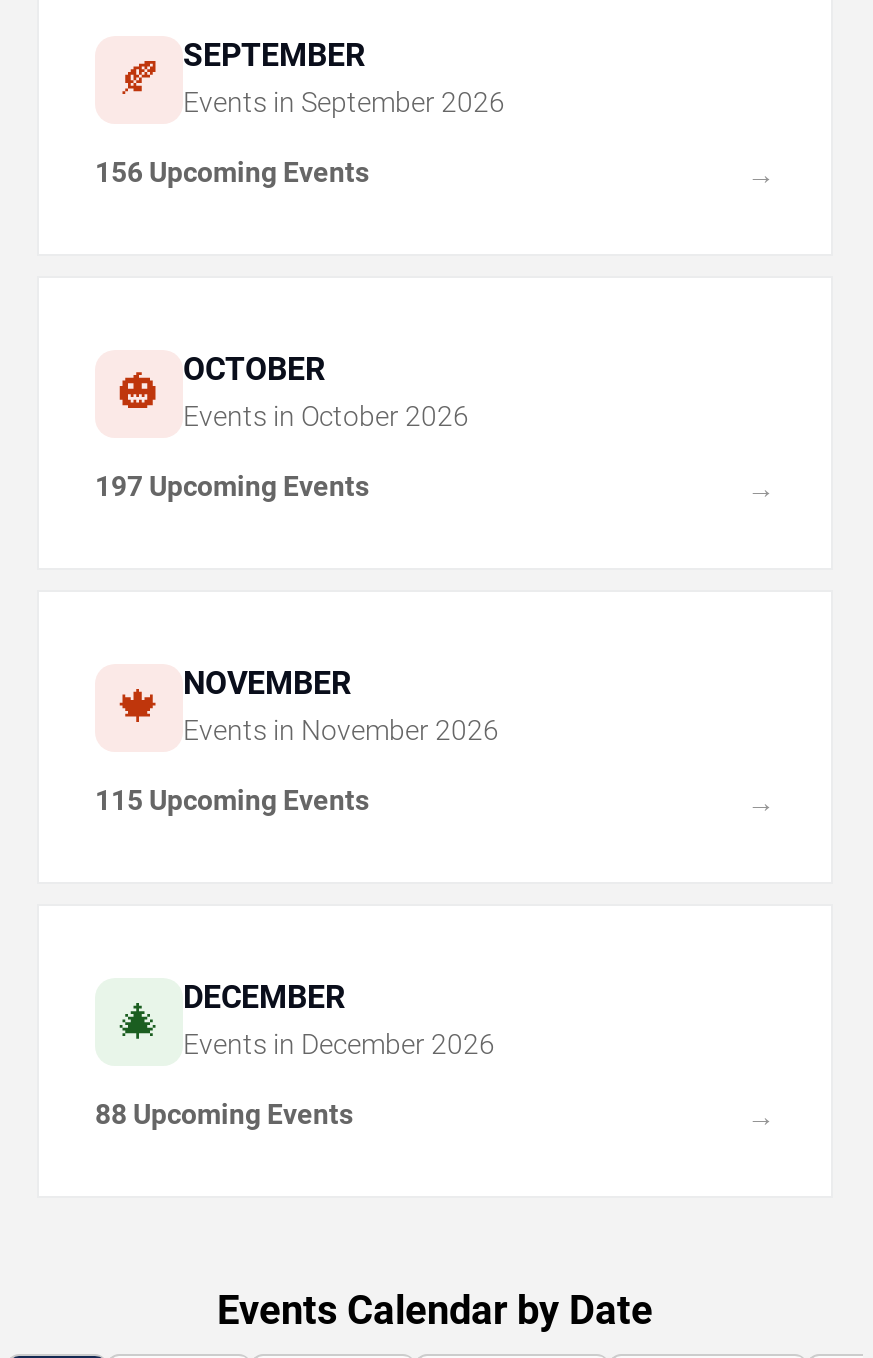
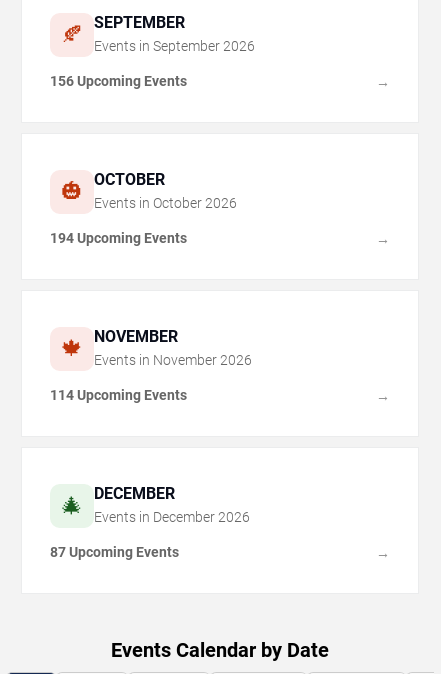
[95,471,369,503] 197 Upcoming Events -> [50,230,187,246] 194 Upcoming Events
[95,785,369,817] 115 Upcoming Events -> [50,387,187,403] 114 Upcoming Events
[95,1099,353,1131] 88 Upcoming Events -> [50,544,179,560] 87 Upcoming Events

